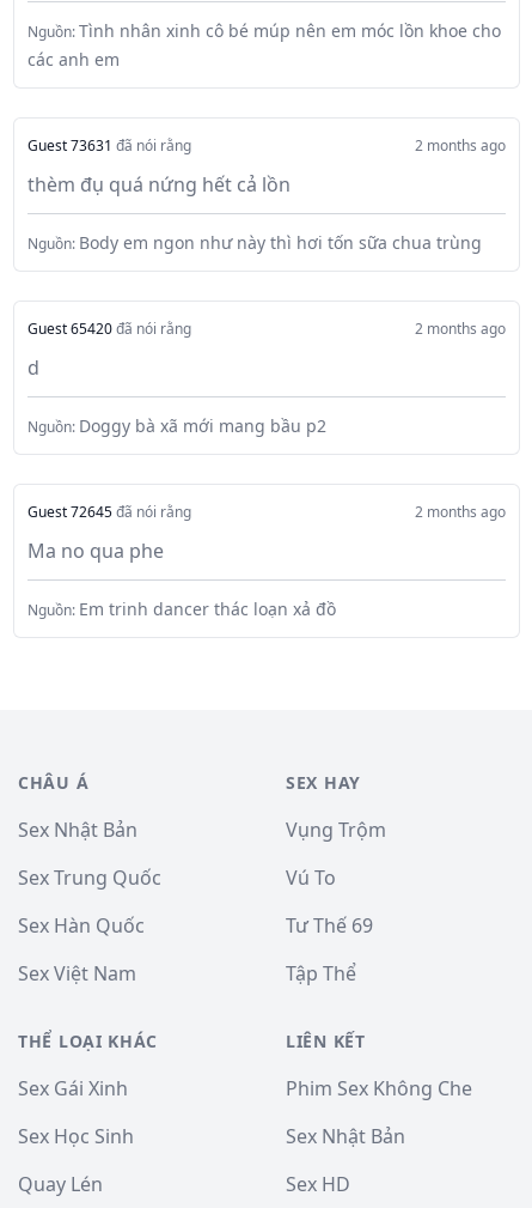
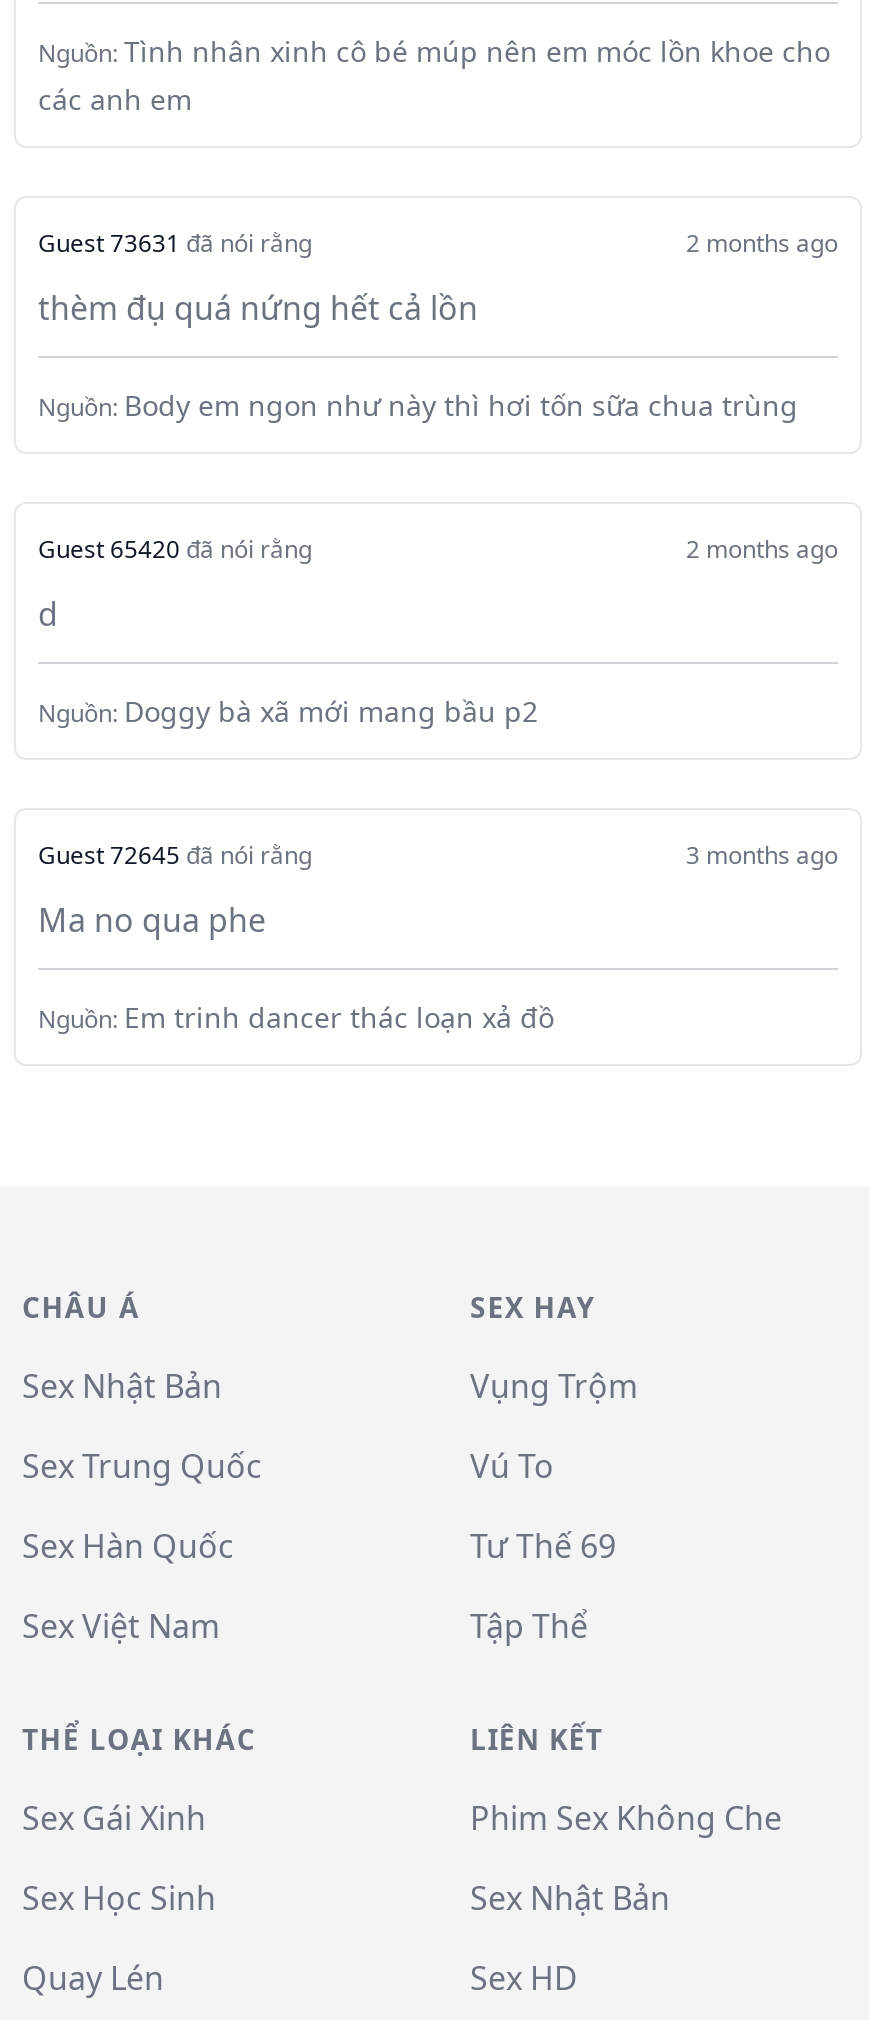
[415,502,506,522] 2 months ago -> [686,838,838,872] 3 months ago

